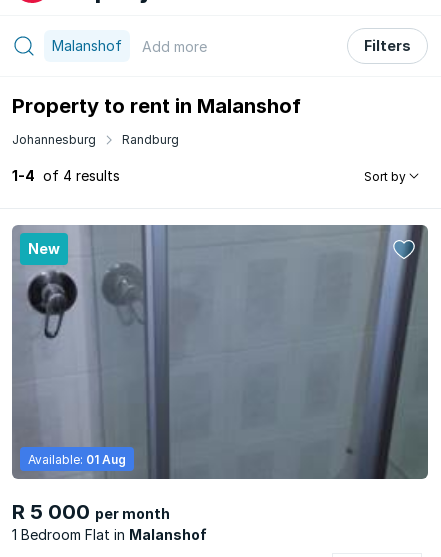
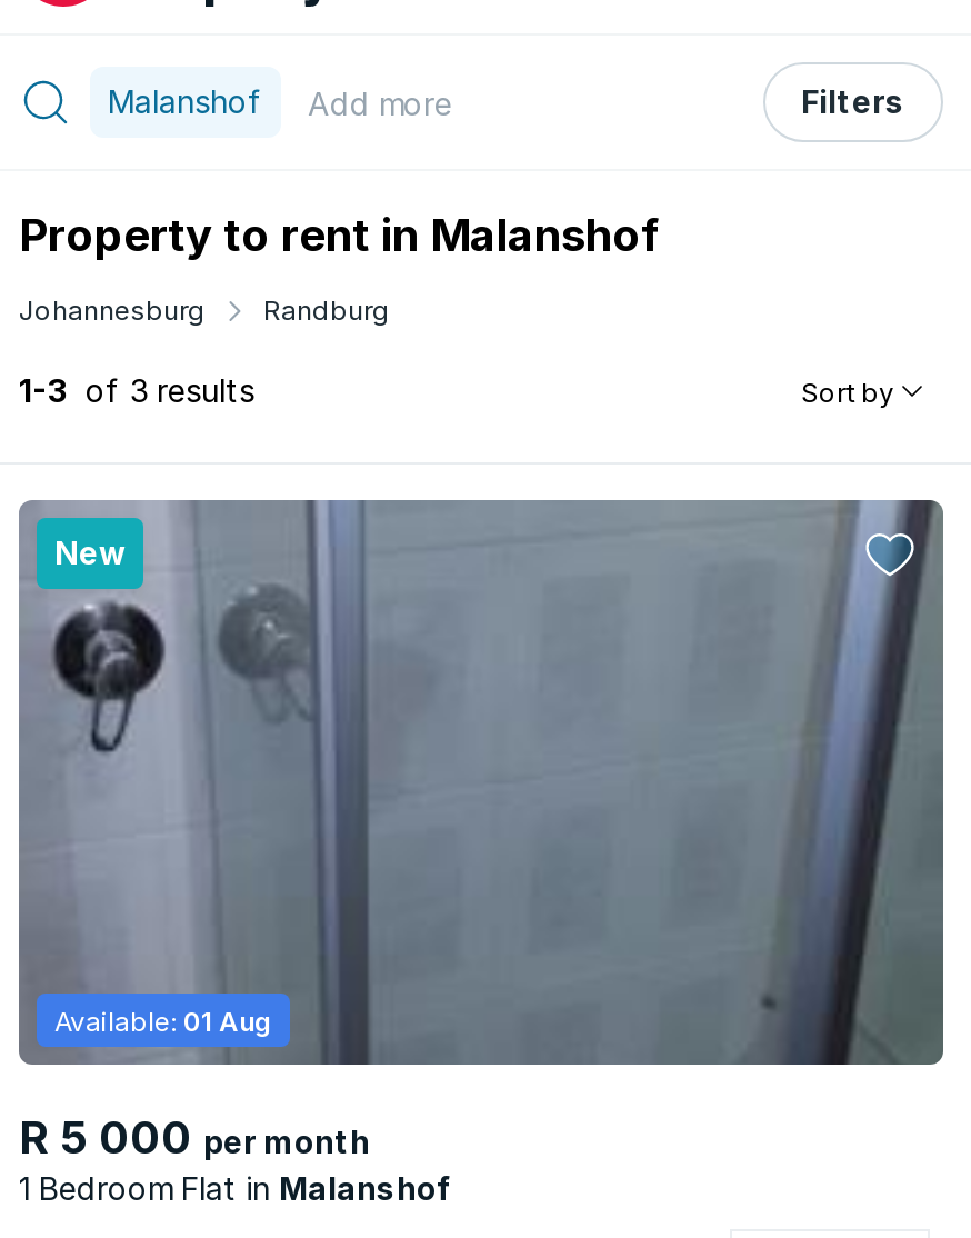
[12,167,120,184] 1-4 of 4 results -> [19,372,254,410] 1-3 of 3 results

